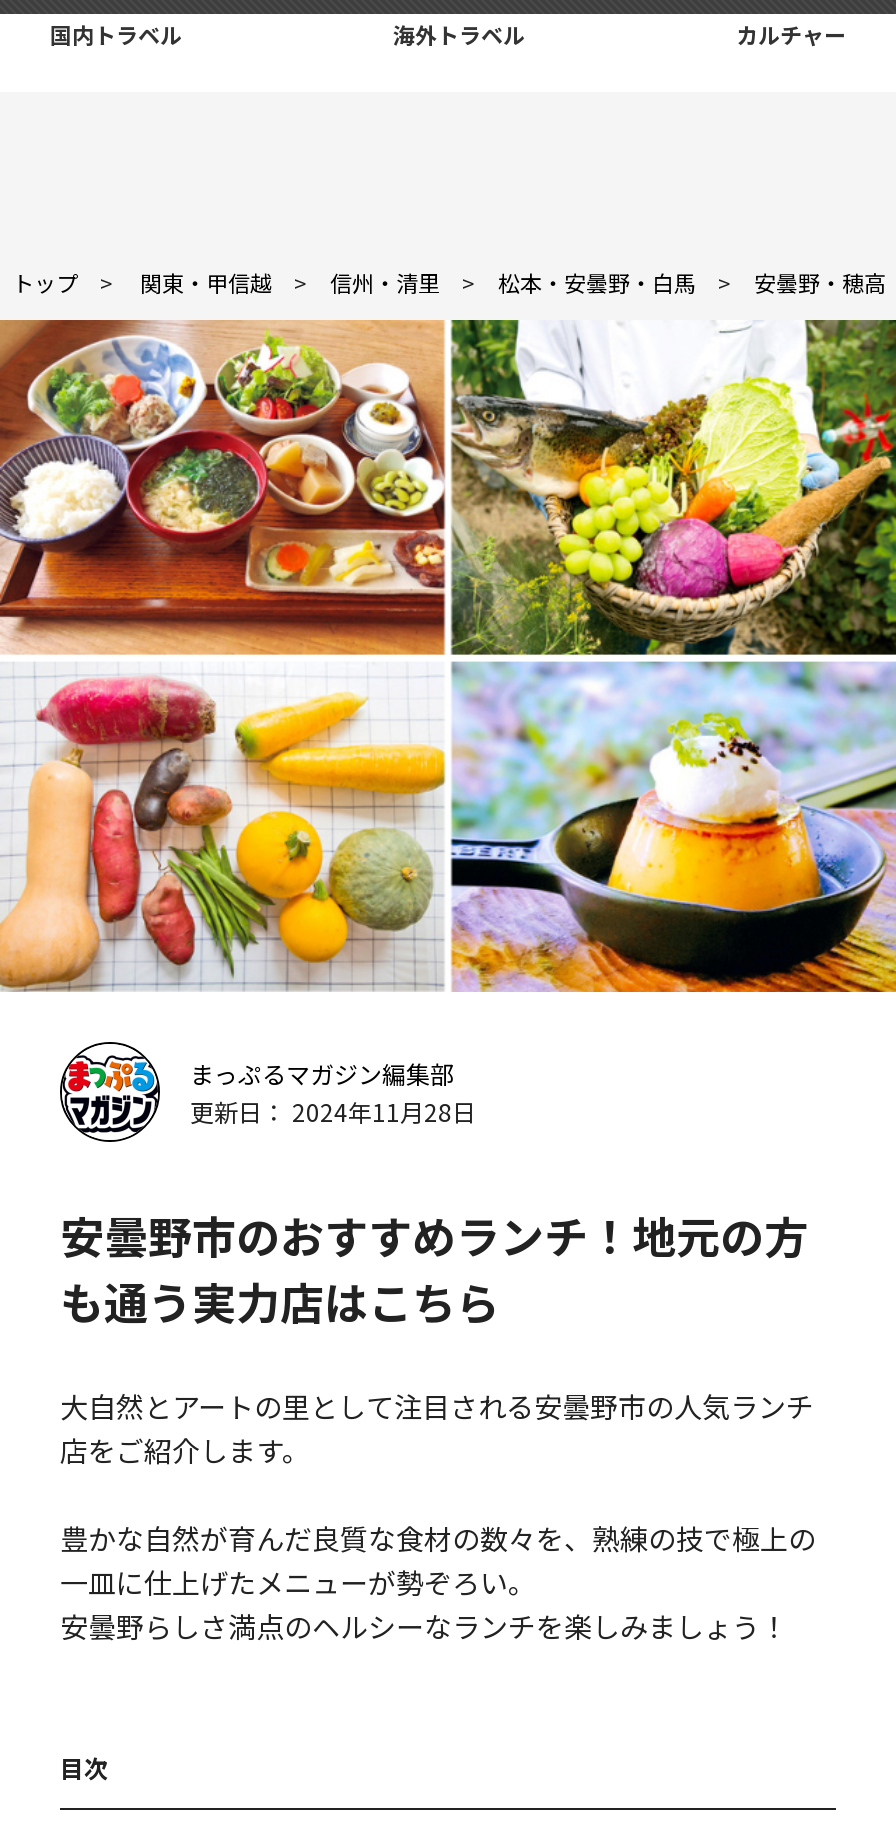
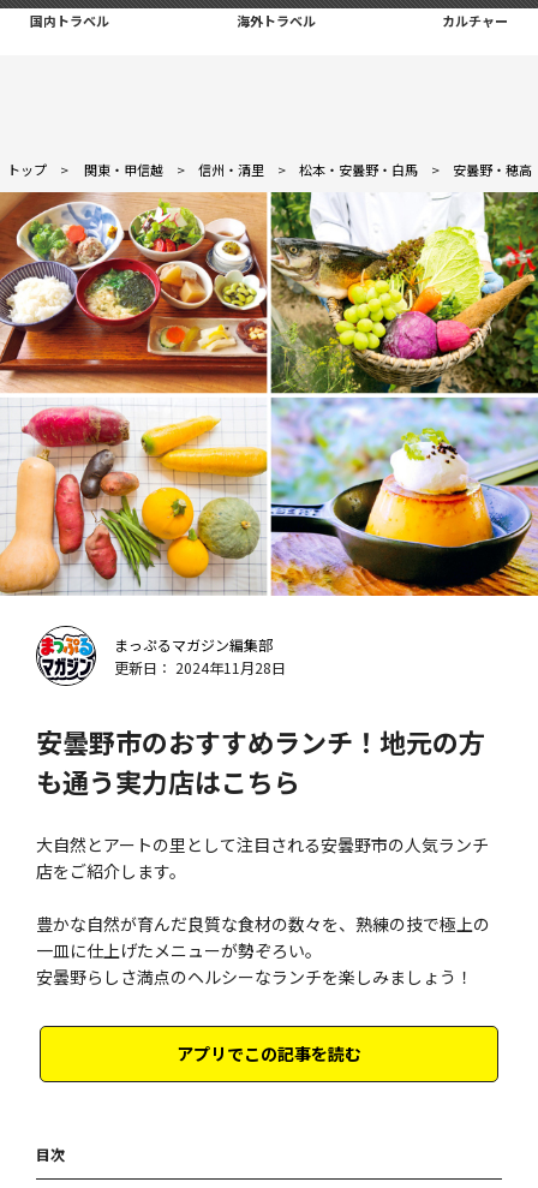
none -> [177,1041,361,1065] アプリでこの記事を読む

